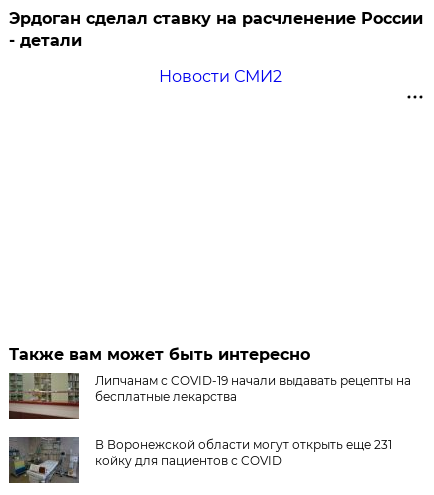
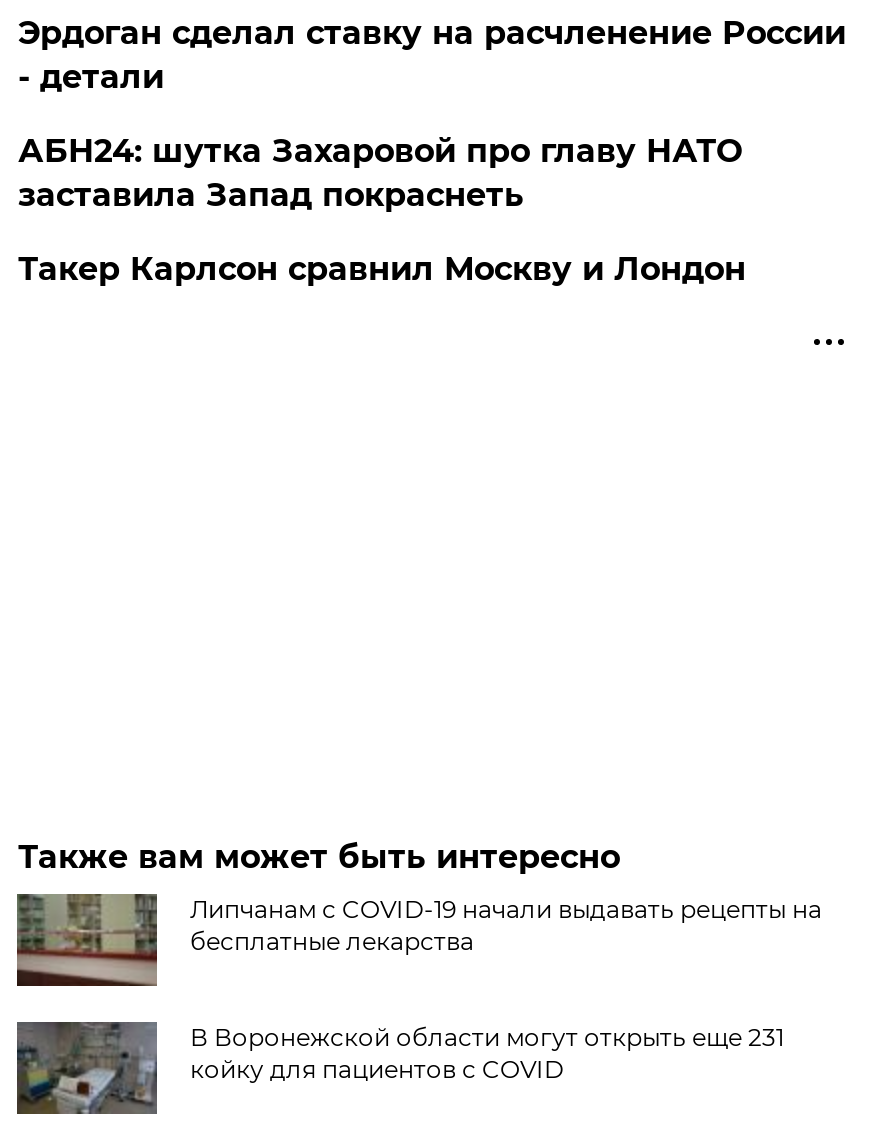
[159,67,282,86] Новости СМИ2 -> [18,132,746,288] АБН24: шутка Захаровой про главу НАТО | заставила Запад покраснеть | Такер Карлсон сравнил Москву и Лондон

